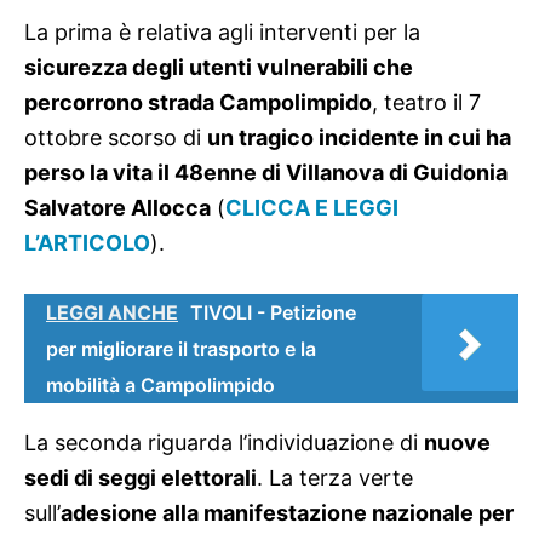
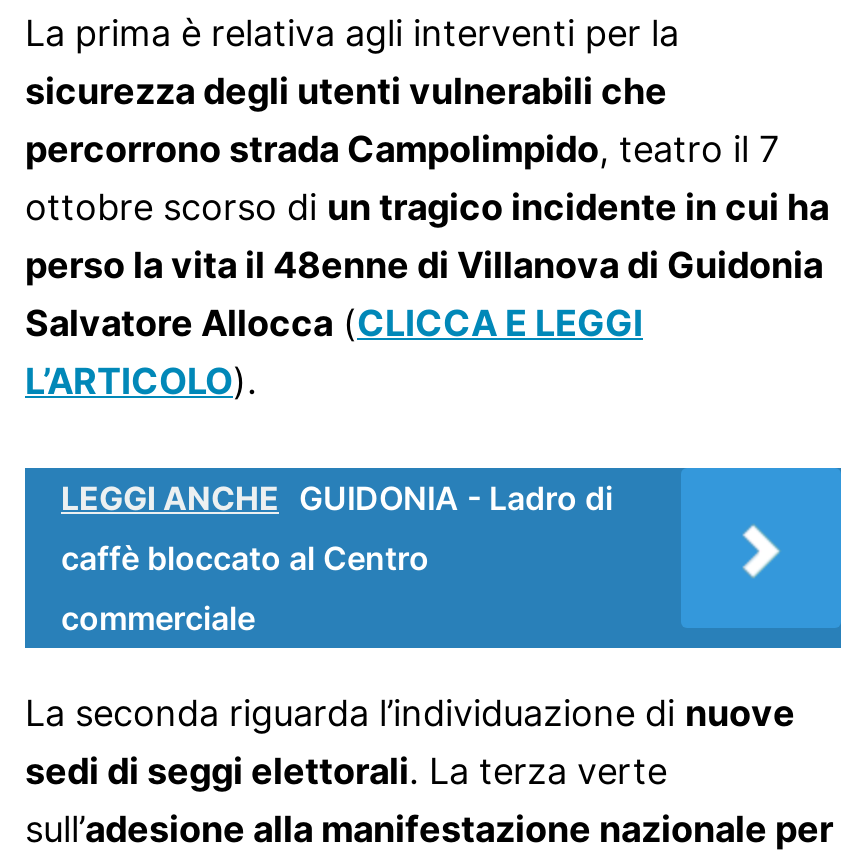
[46,301,356,325] LEGGI ANCHE TIVOLI - Petizione -> [61,479,613,519] LEGGI ANCHE GUIDONIA - Ladro di
[46,337,316,361] per migliorare il trasporto e la -> [61,539,429,579] caffè bloccato al Centro
[46,374,275,398] mobilità a Campolimpido -> [61,599,255,639] commerciale

